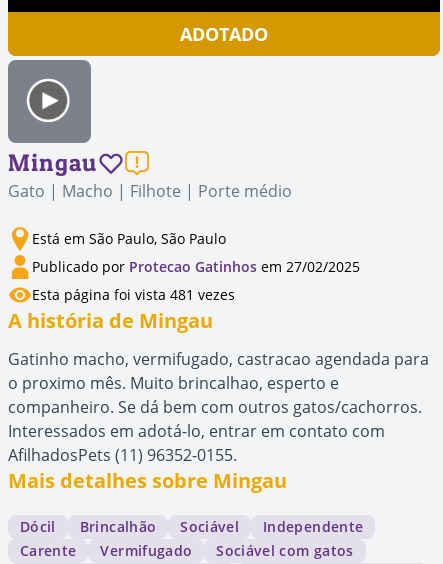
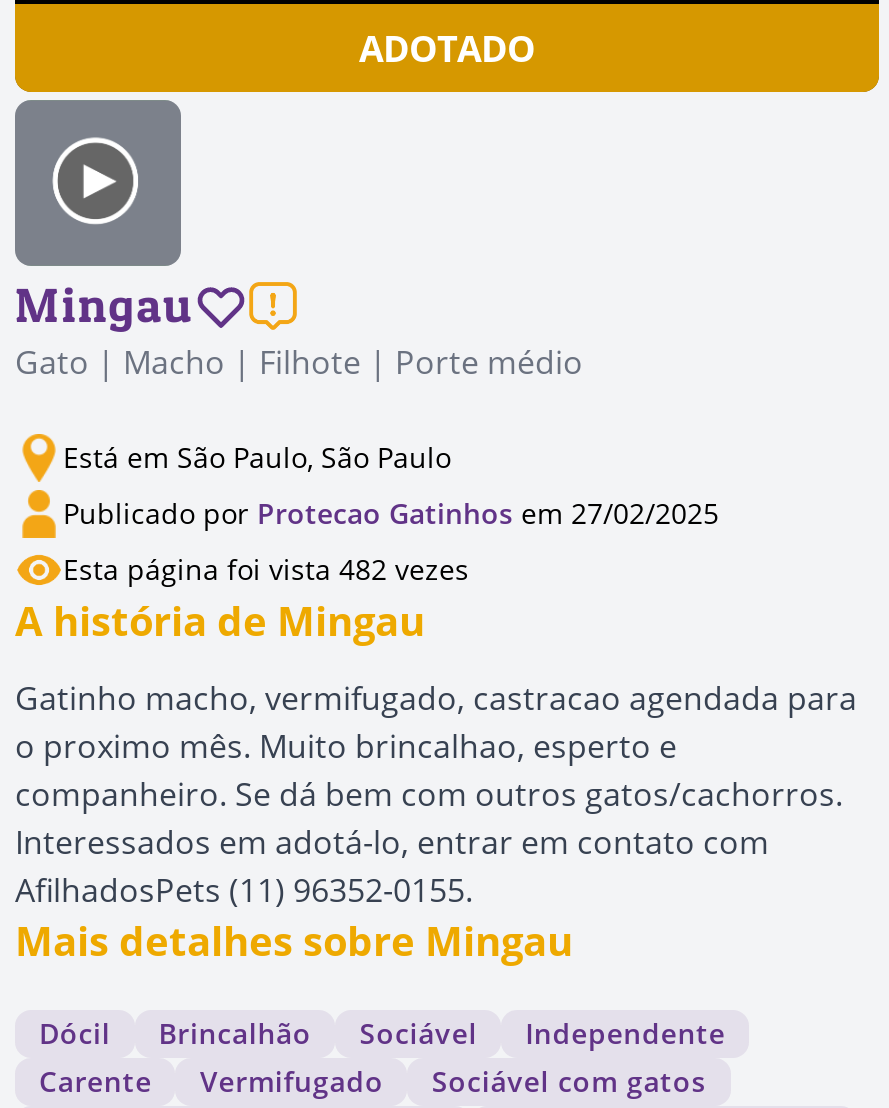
[32,285,235,304] Esta página foi vista 481 vezes -> [63,550,469,588] Esta página foi vista 482 vezes

